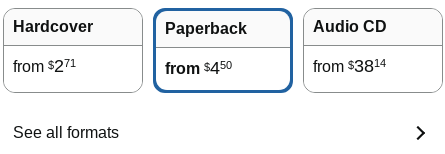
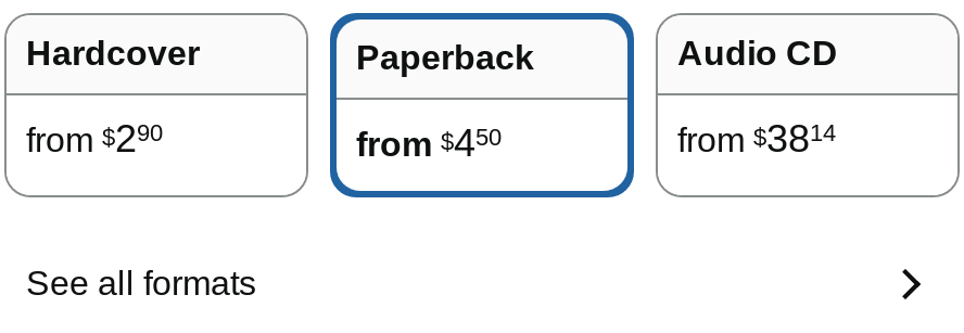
[13,56,76,76] from $271 -> [26,117,163,161] from $290

